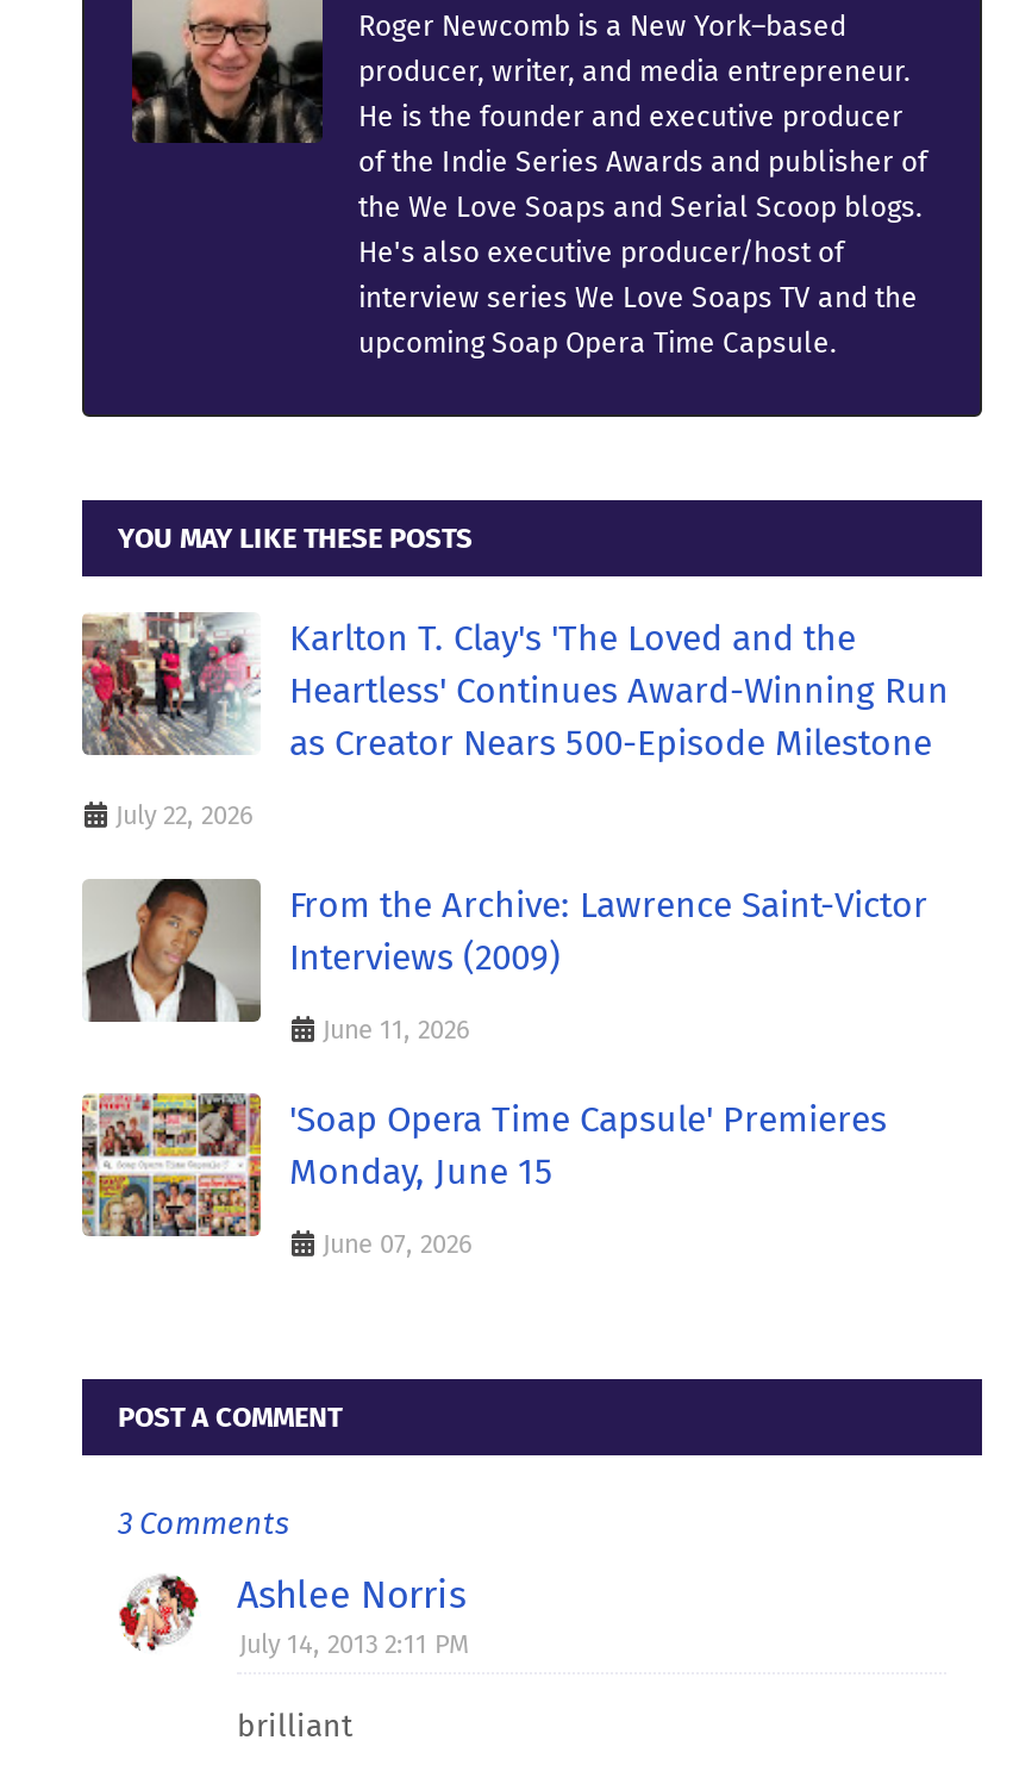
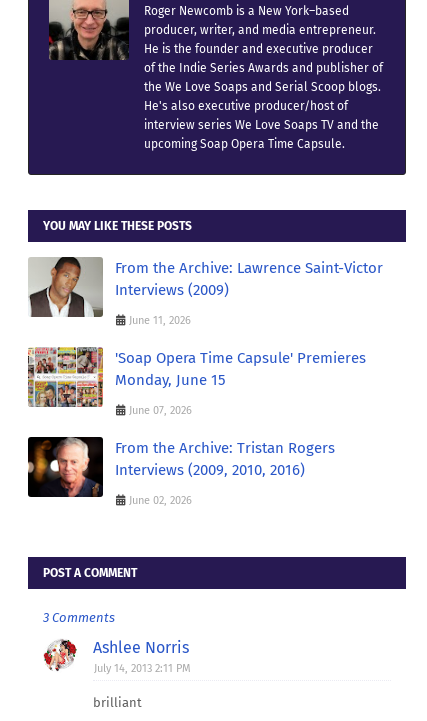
[80,610,949,831] [image] | Karlton T. Clay's 'The Loved and the | Heartless' Continues Award-Winning Run | as Creator Nears 500-Episode Milestone | July 22, 2026 -> none
moved [80,877,927,1260] -> [27,256,383,417]: [image] | From the Archive: Lawrence Saint-Victor | Interviews (2009) | June 11, 2026 | 'Soap Opera Time Capsule' Premieres | Monday, June 15 | June 07, 2026
none -> [27,436,335,507] [image] | From the Archive: Tristan Rogers | Interviews (2009, 2010, 2016) | June 02, 2026

